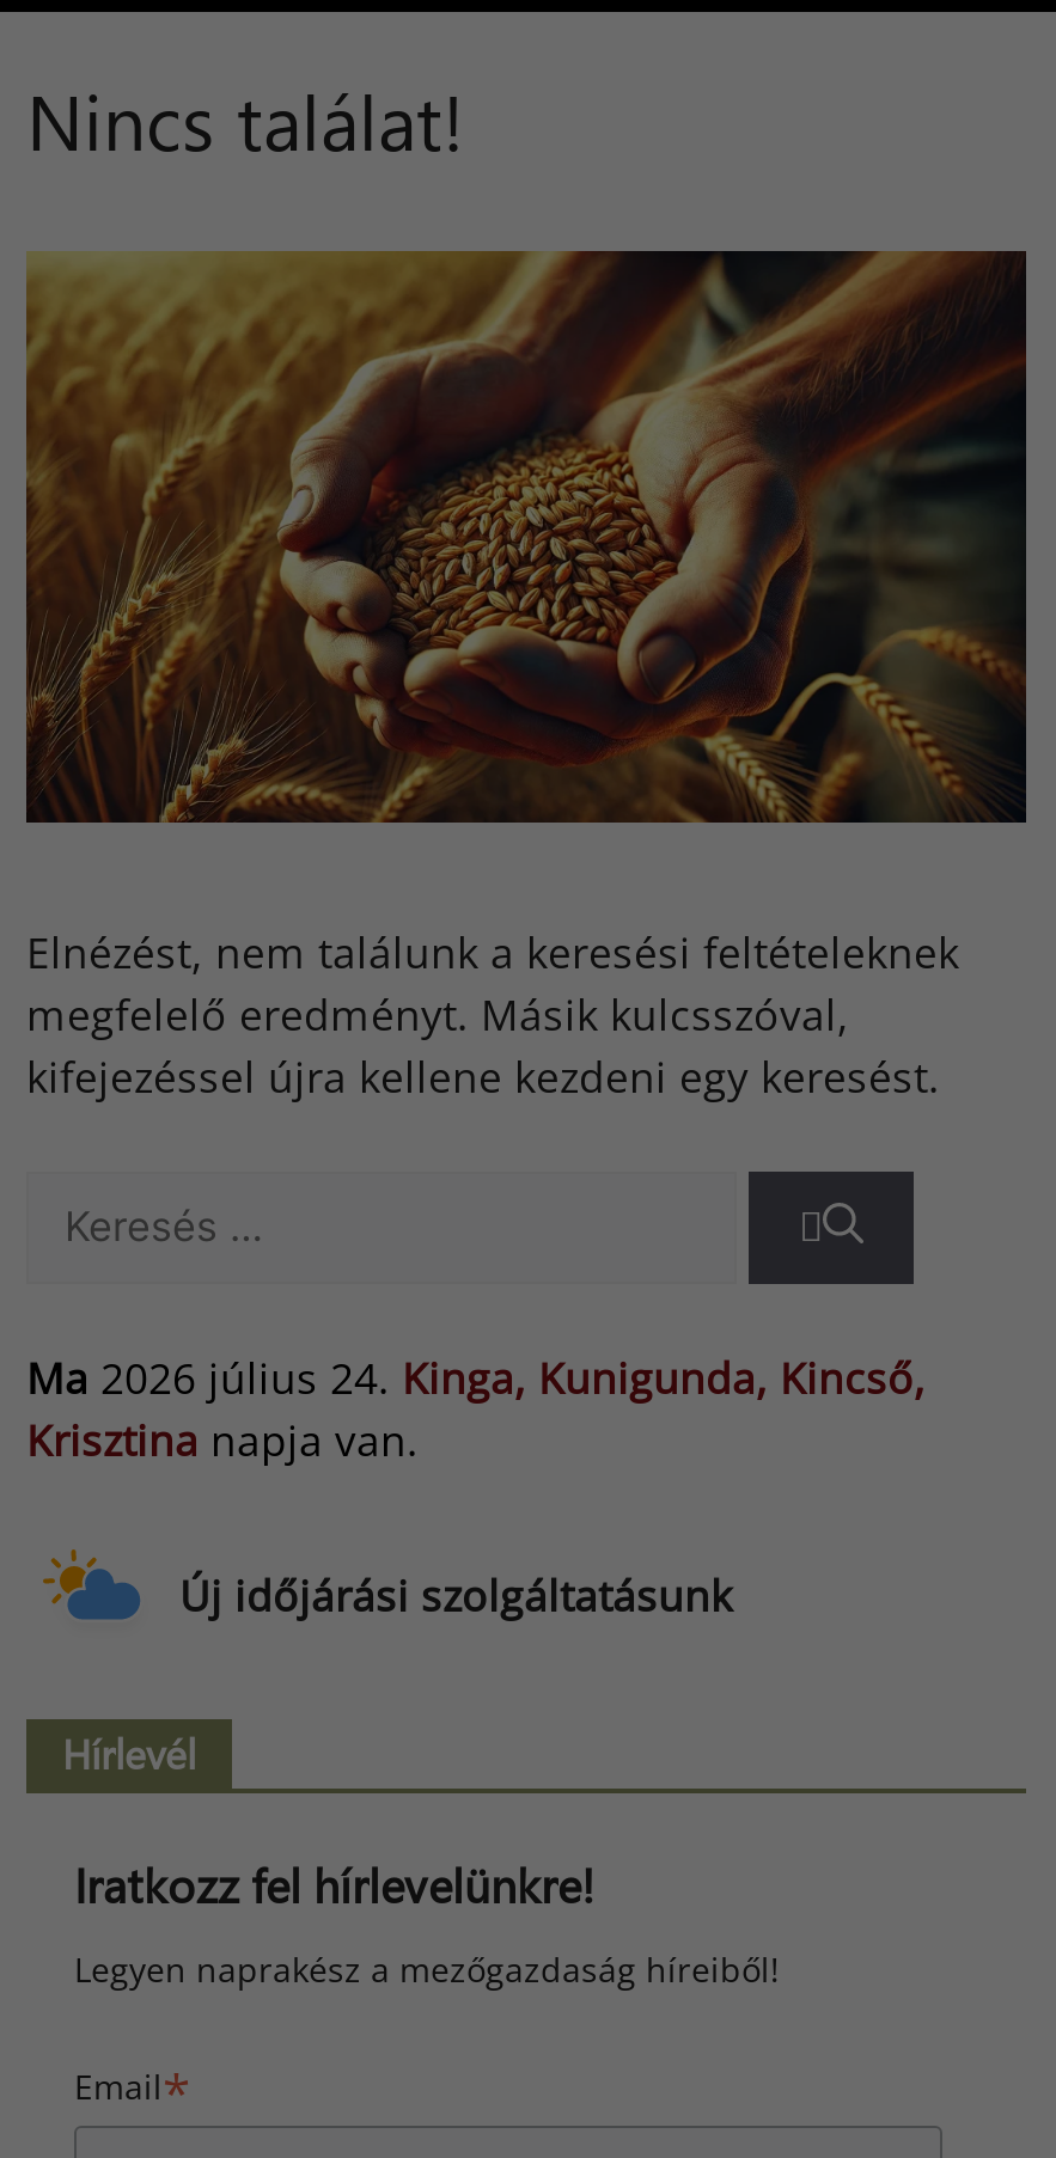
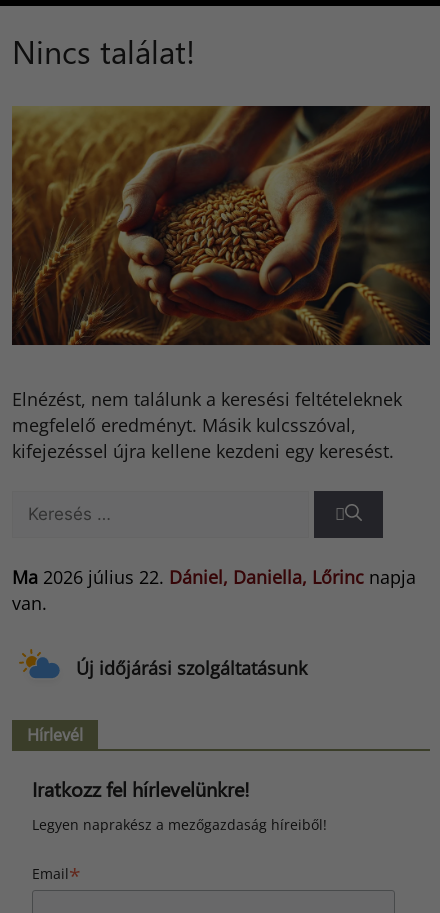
[26,1349,926,1468] Ma 2026 július 24. Kinga, Kunigunda, Kincső, | Krisztina napja van. -> [12,565,416,615] Ma 2026 július 22. Dániel, Daniella, Lőrinc napja | van.

